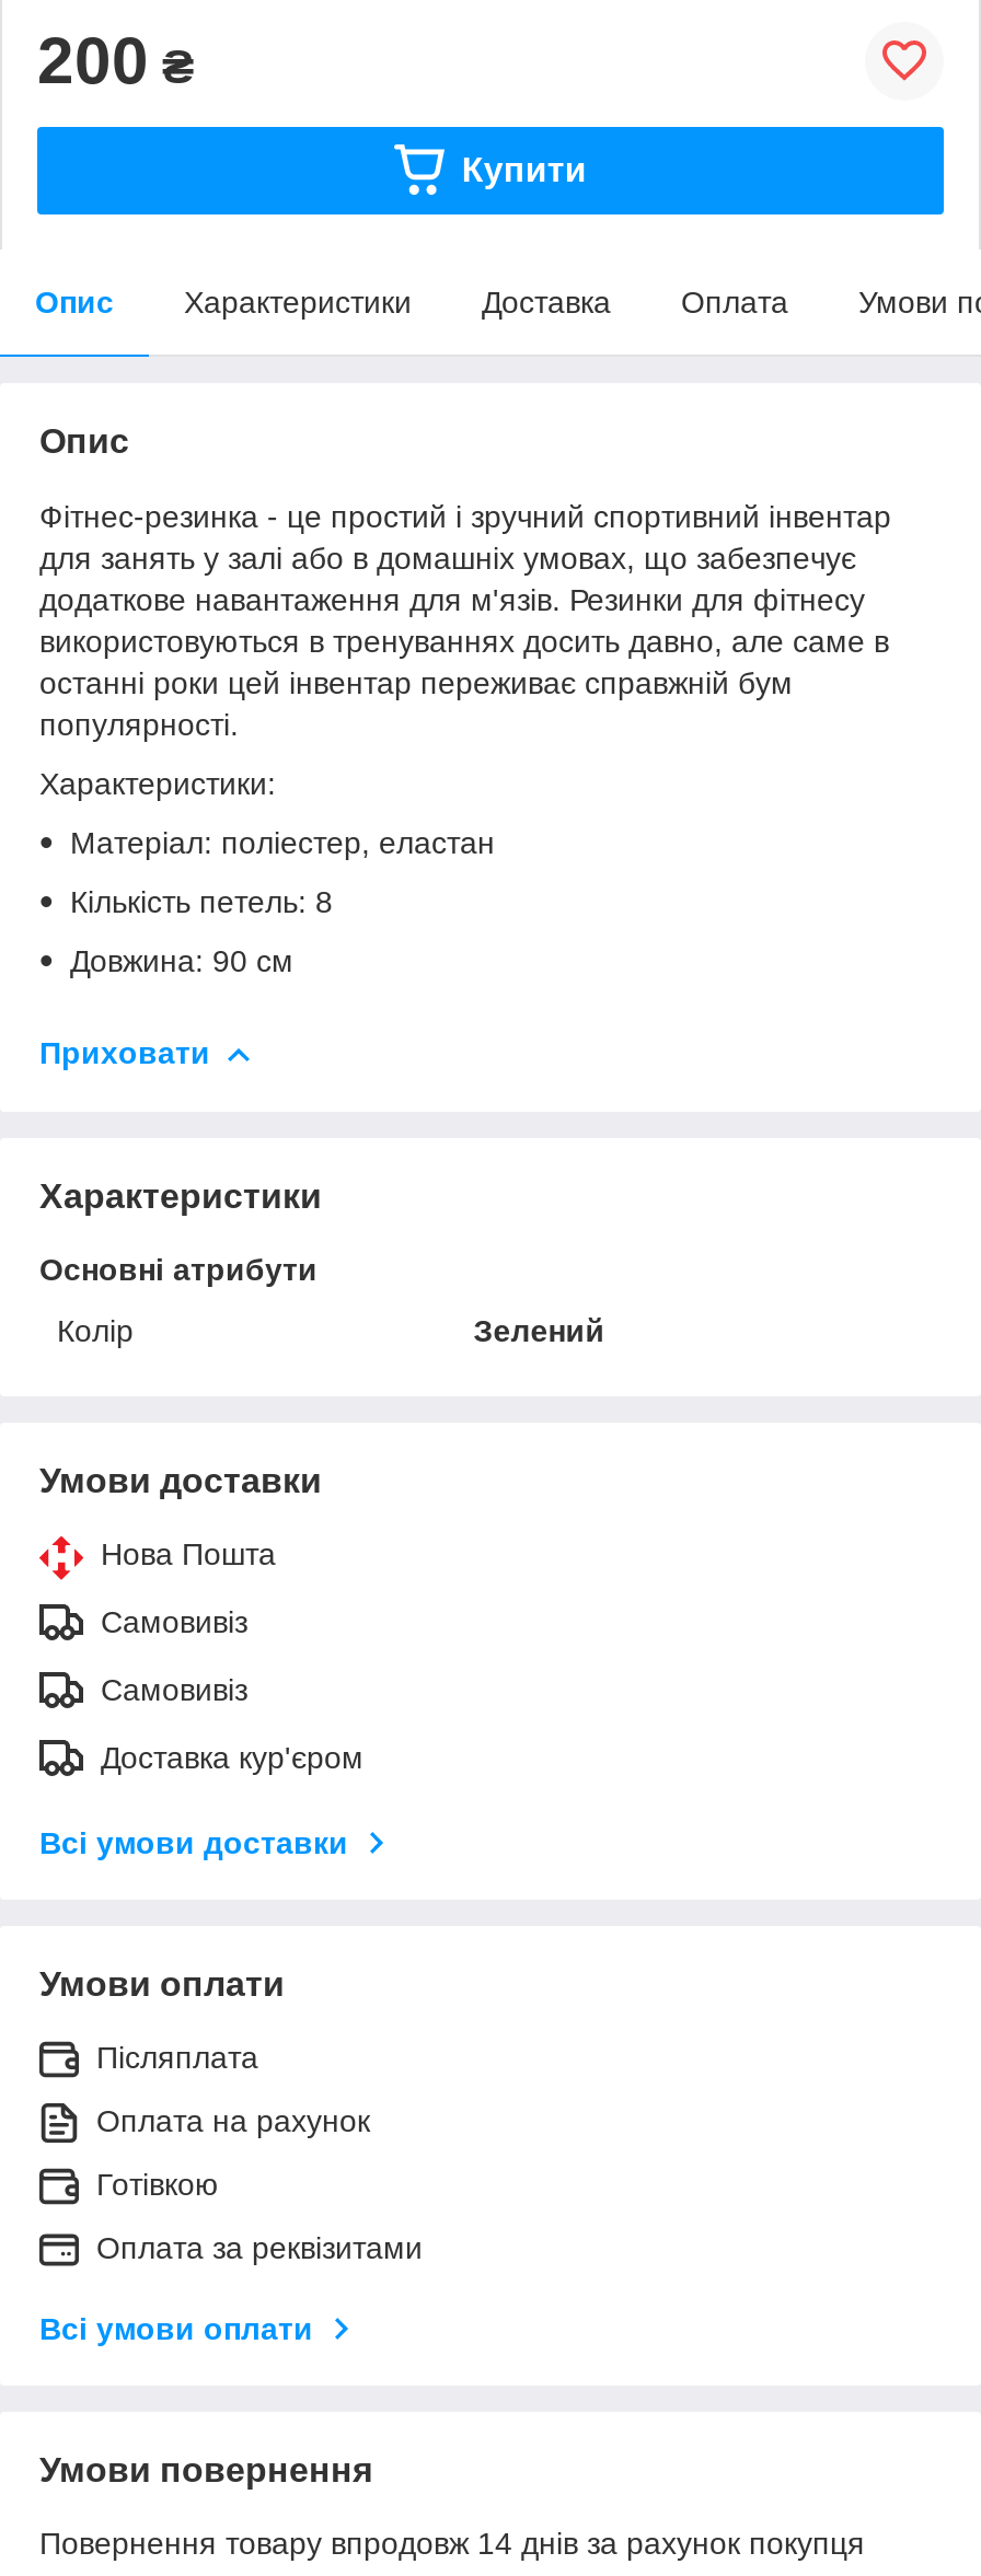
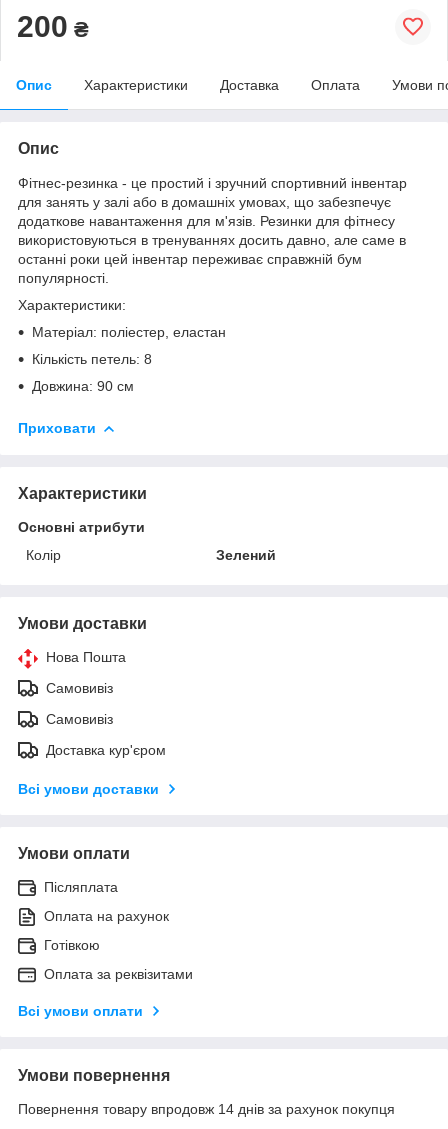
[462,151,587,188] Купити -> none

